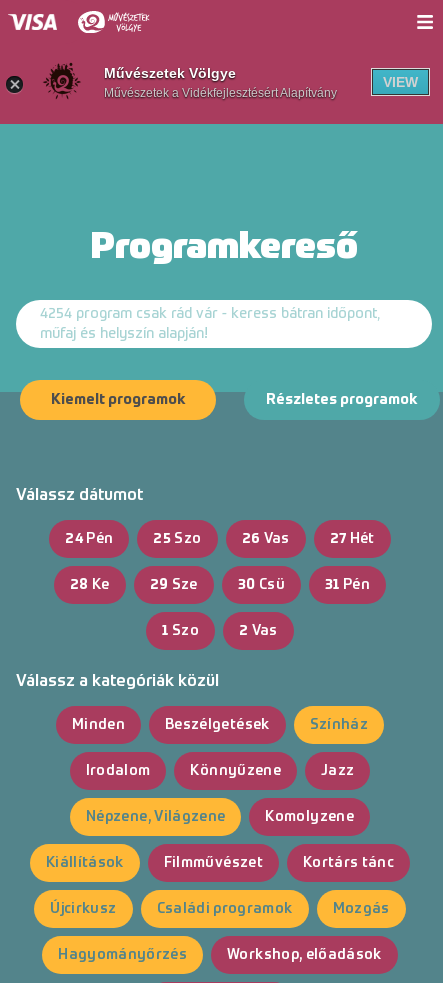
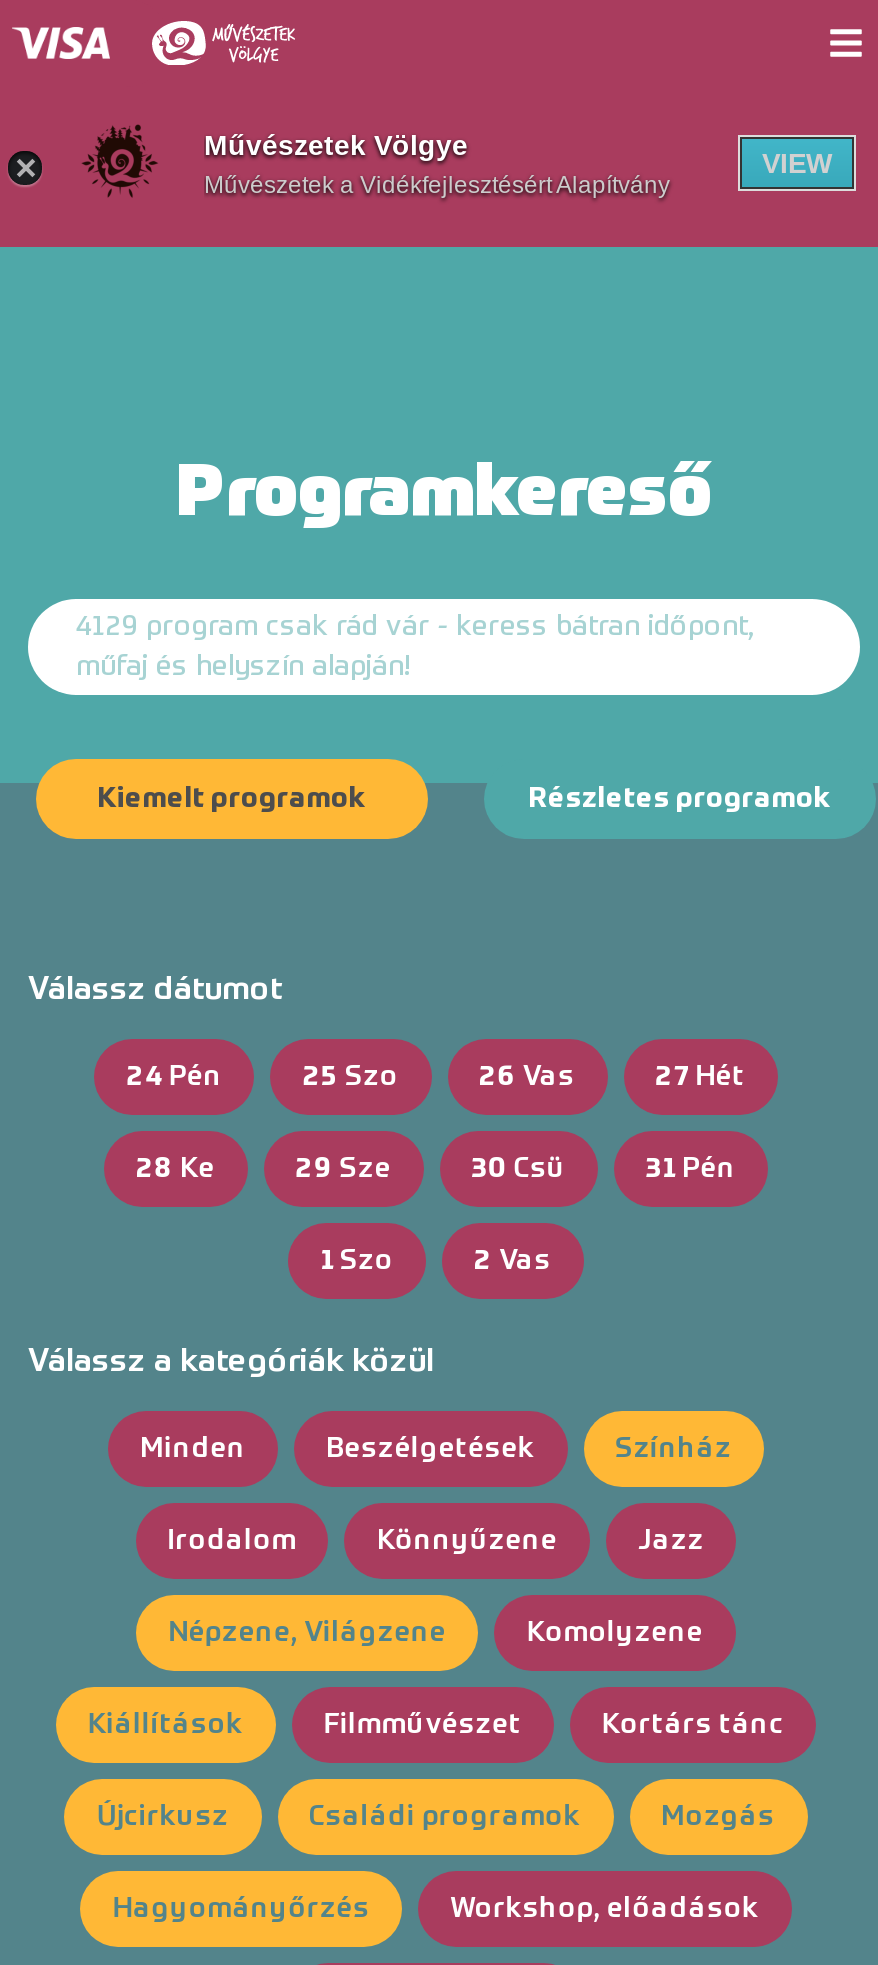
[40,307,380,321] 4254 program csak rád vár - keress bátran időpont, -> [76,613,754,641] 4129 program csak rád vár - keress bátran időpont,

